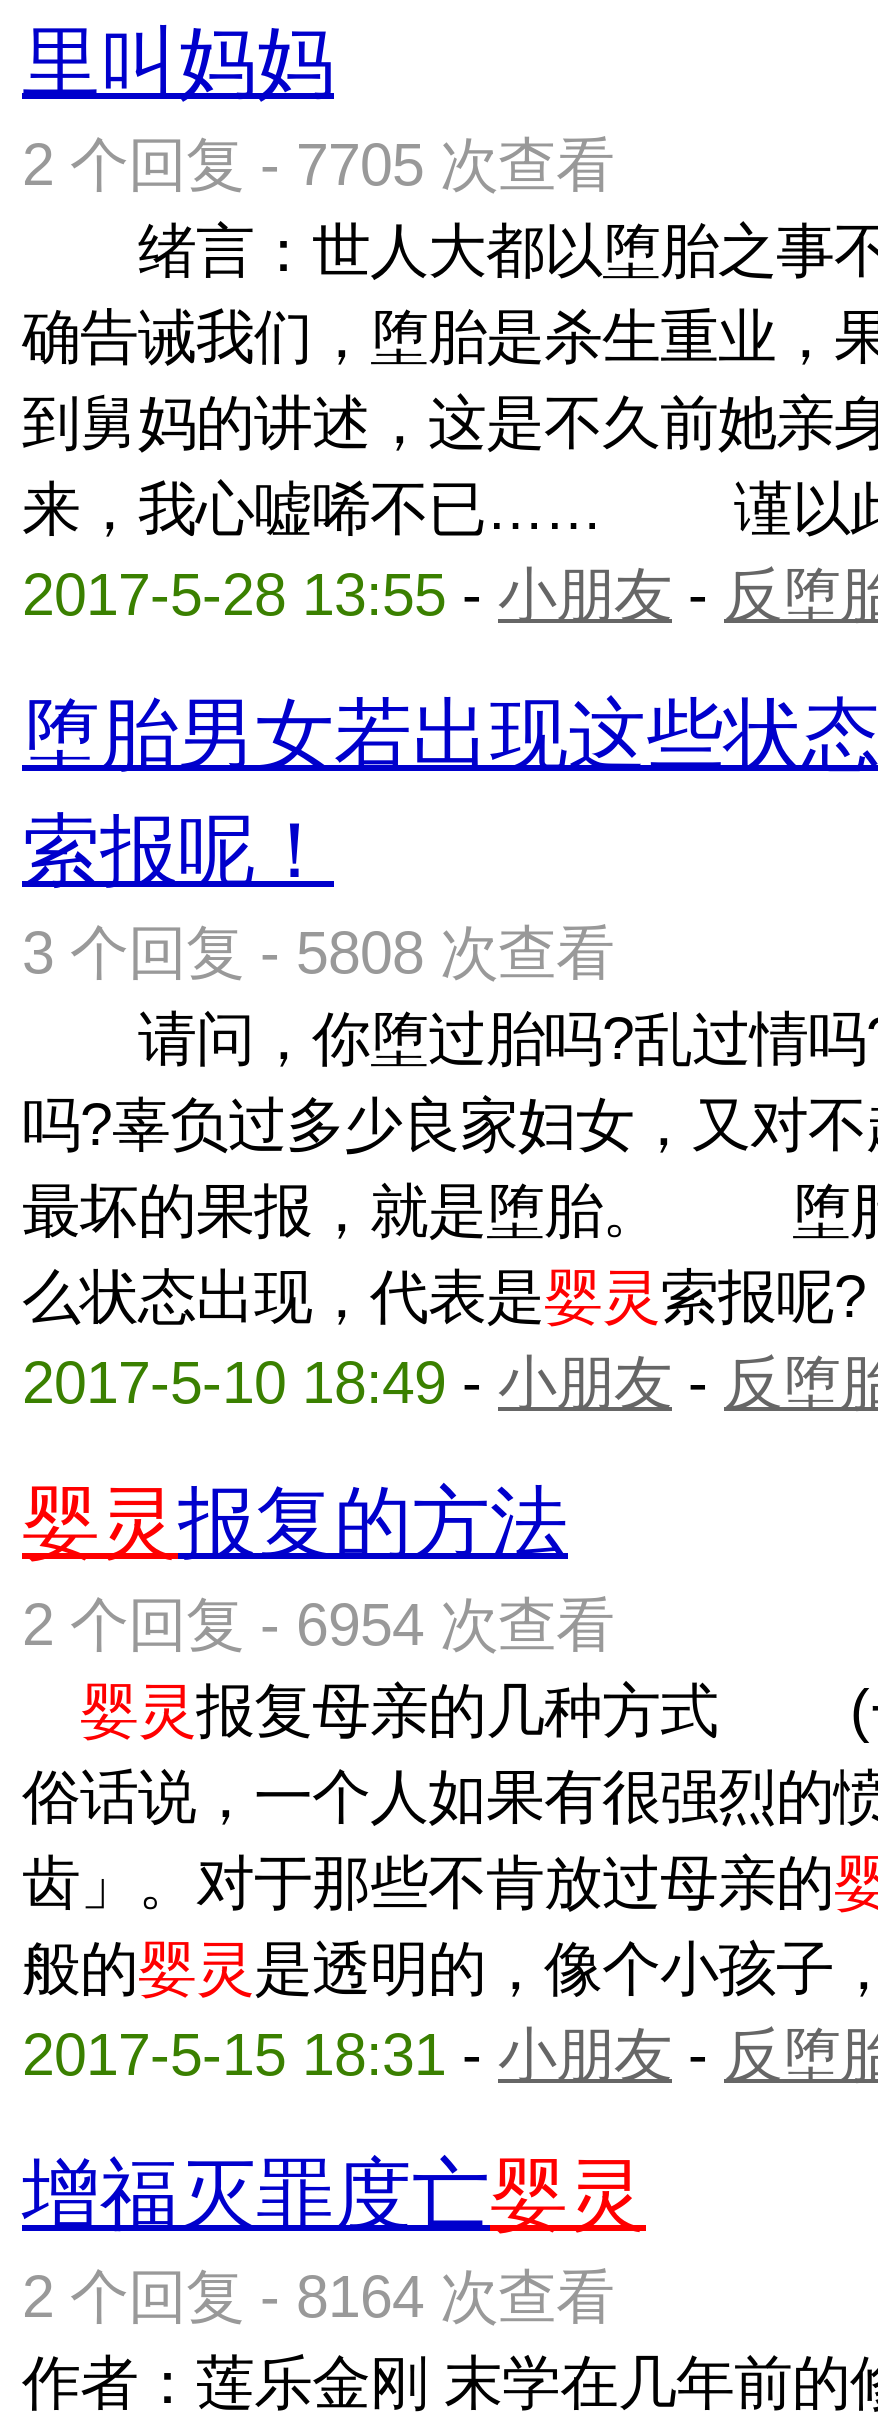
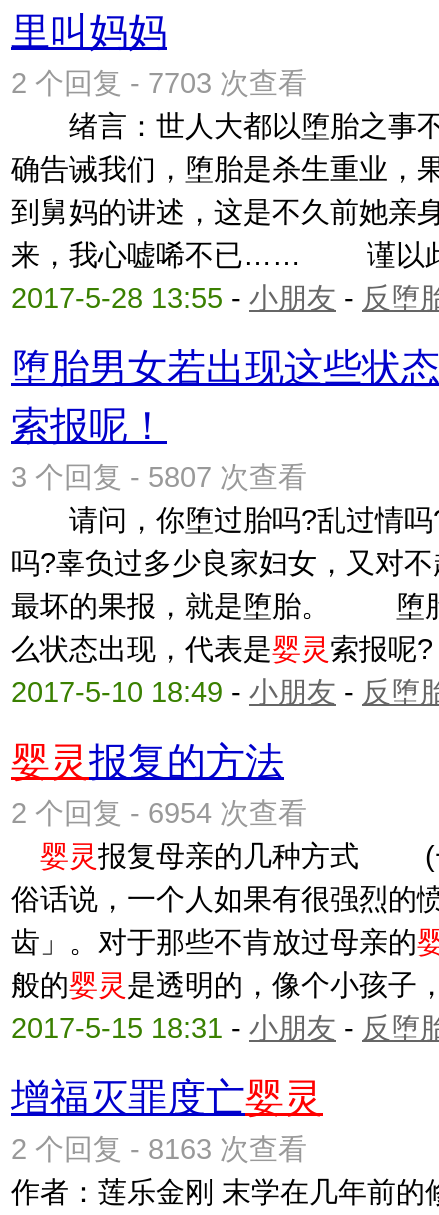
[22,131,614,197] 2 个回复 - 7705 次查看 -> [11,66,307,99] 2 个回复 - 7703 次查看
[22,919,614,985] 3 个回复 - 5808 次查看 -> [11,460,307,493] 3 个回复 - 5807 次查看
[22,2263,614,2329] 2 个回复 - 8164 次查看 -> [11,1132,307,1165] 2 个回复 - 8163 次查看

